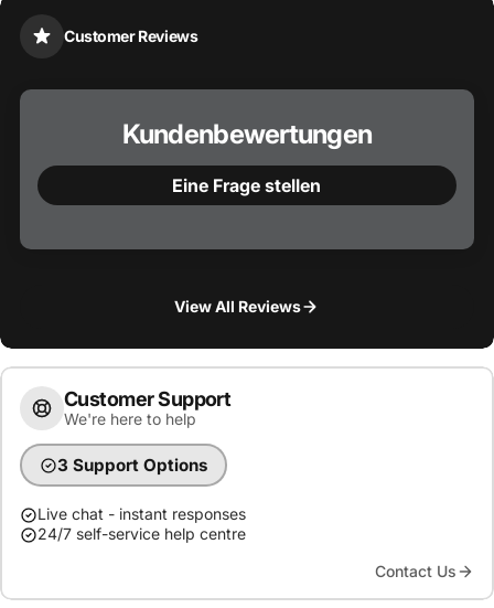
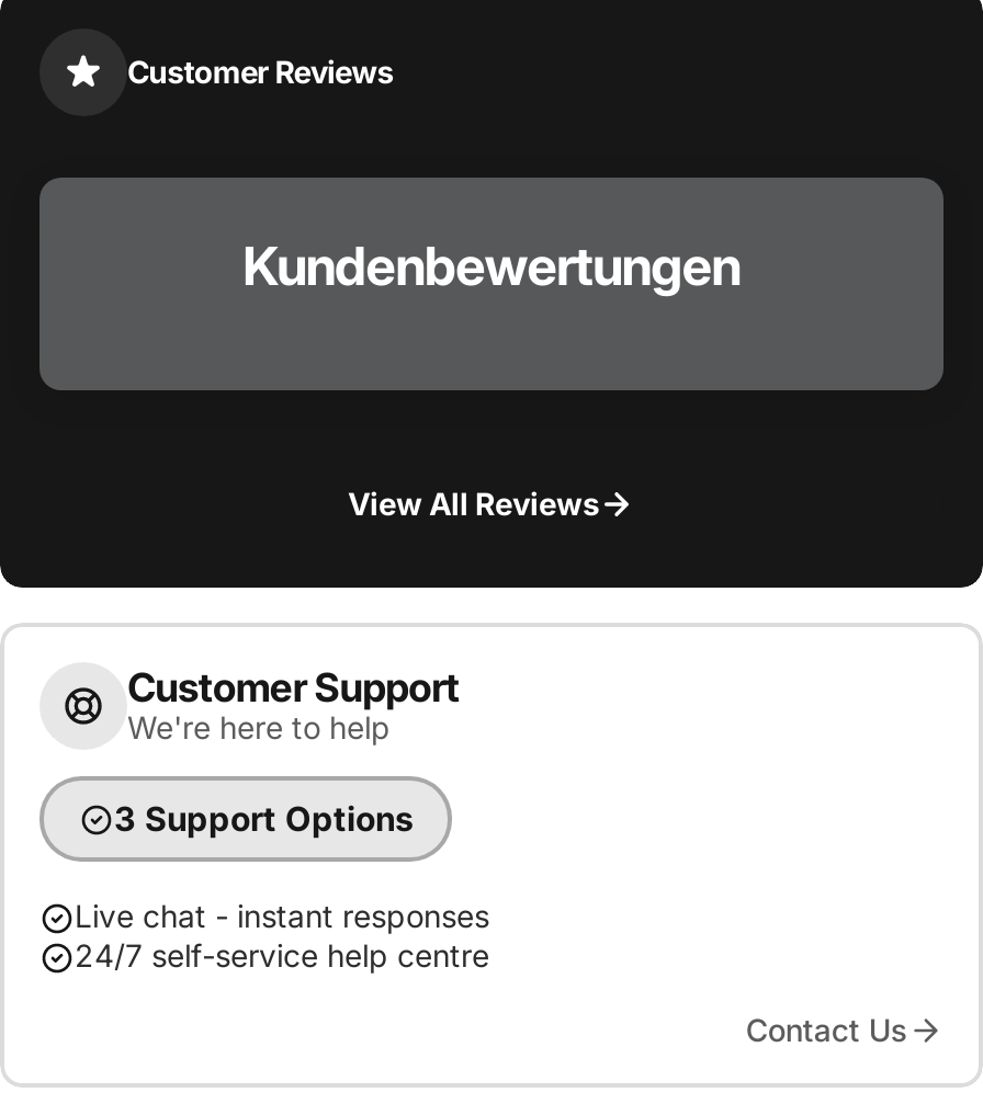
[172,175,321,197] Eine Frage stellen -> none

